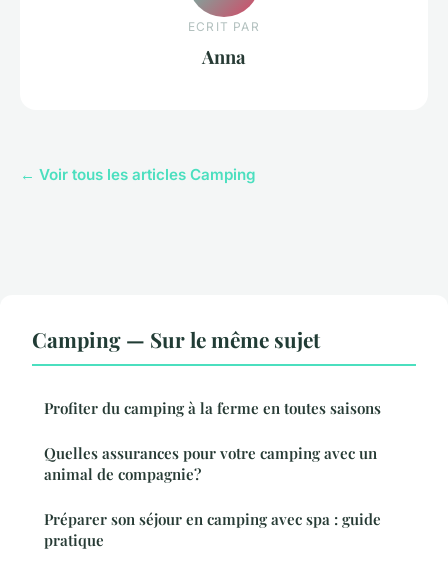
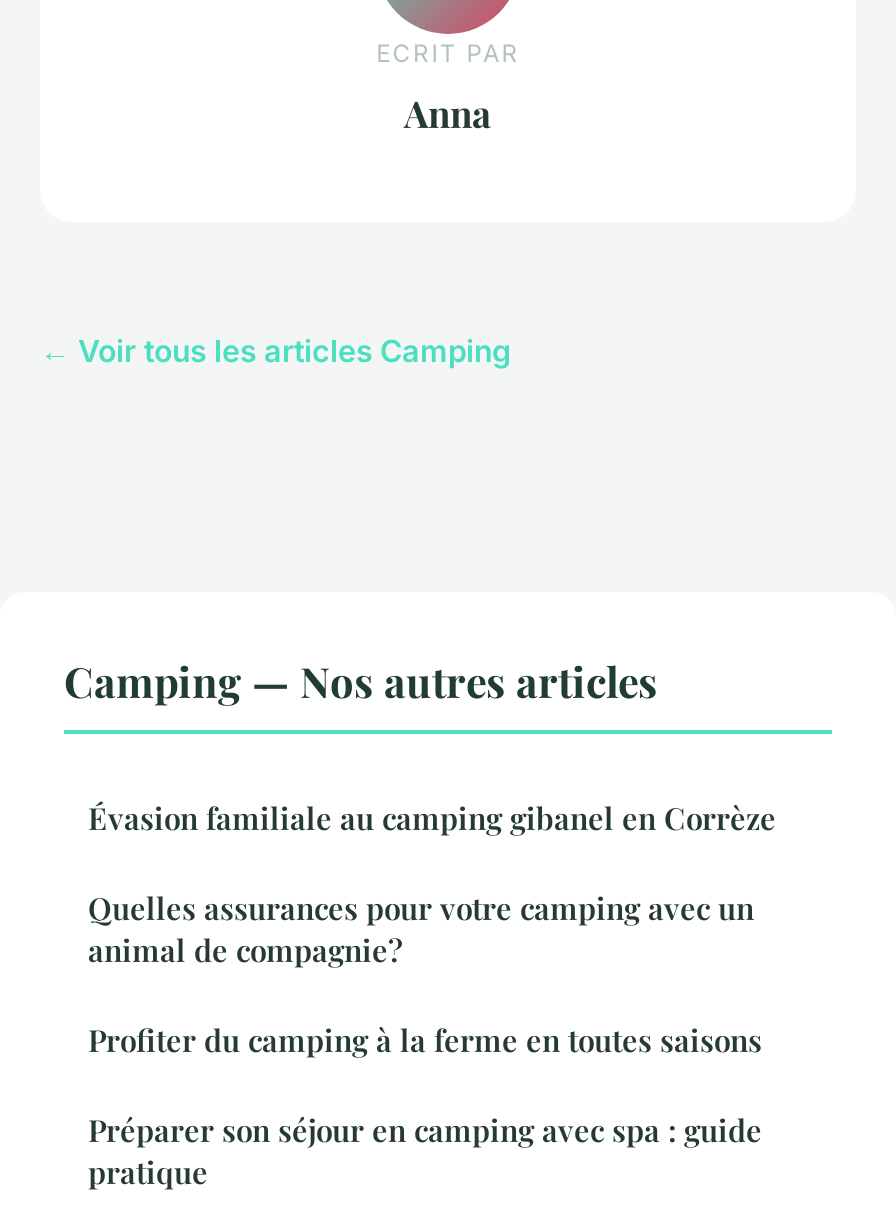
none -> [88,797,776,837] Évasion familiale au camping gibanel en Corrèze
[32,325,320,353] Camping — Sur le même sujet -> [64,651,658,707] Camping — Nos autres articles
moved [44,398,381,418] -> [88,1019,762,1059]: Profiter du camping à la ferme en toutes saisons

